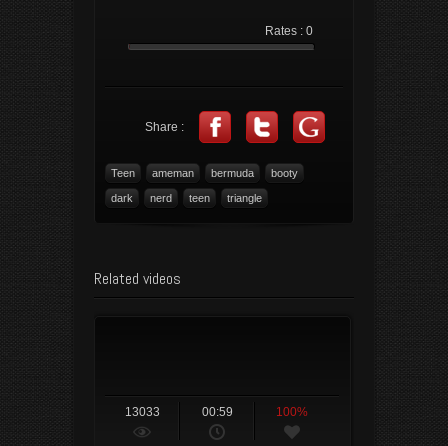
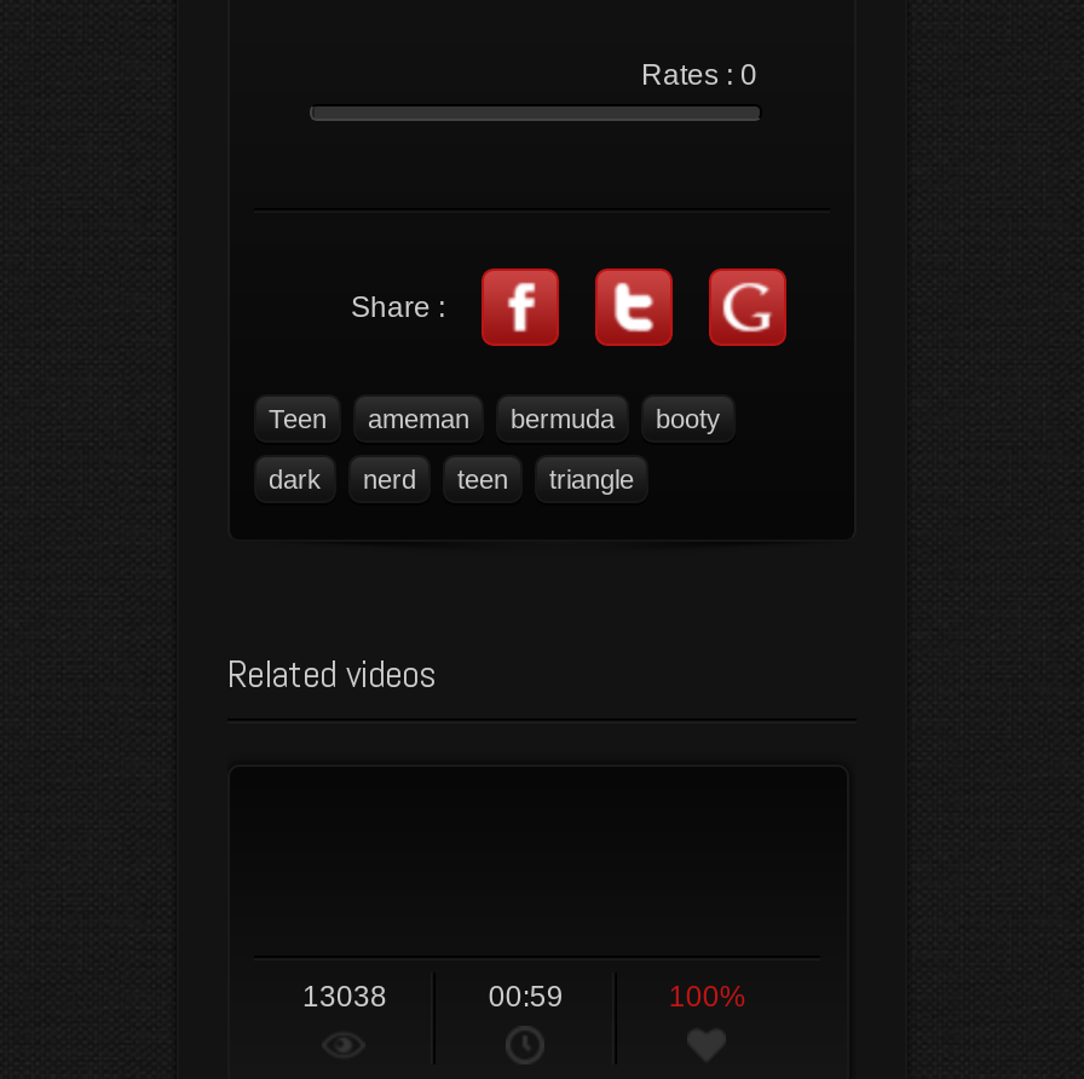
[125,405,160,419] 13033 -> [302,980,387,1013] 13038

